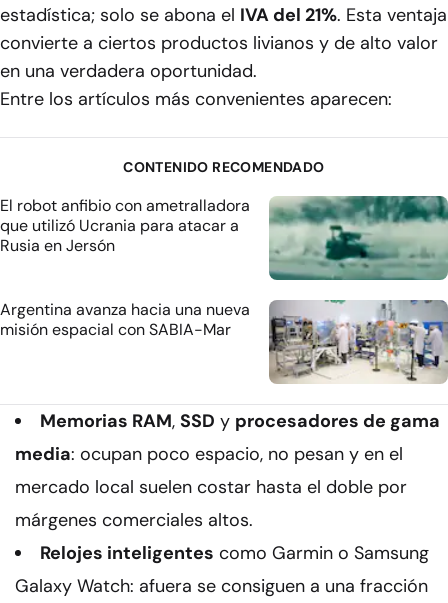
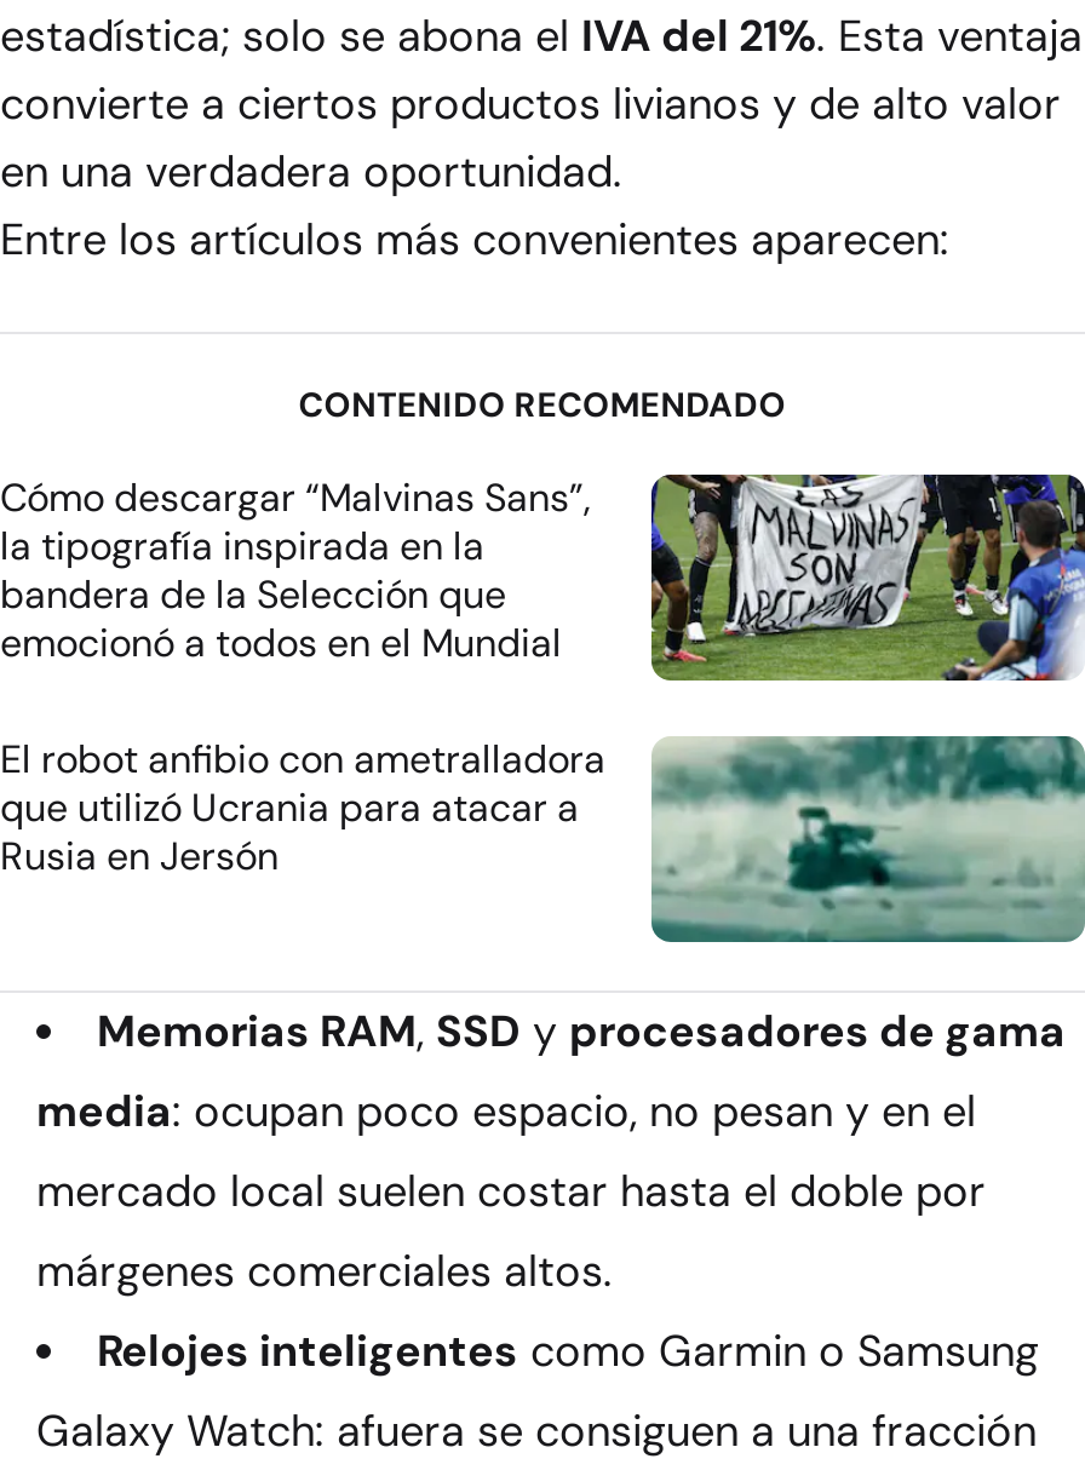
none -> [0,472,1078,683] [image] | Cómo descargar “Malvinas Sans”, | la tipografía inspirada en la | bandera de la Selección que | emocionó a todos en el Mundial
moved [0,194,448,282] -> [0,731,1085,944]: [image] | El robot anfibio con ametralladora | que utilizó Ucrania para atacar a | Rusia en Jersón
[0,299,445,385] [image] | Argentina avanza hacia una nueva | misión espacial con SABIA-Mar -> none

